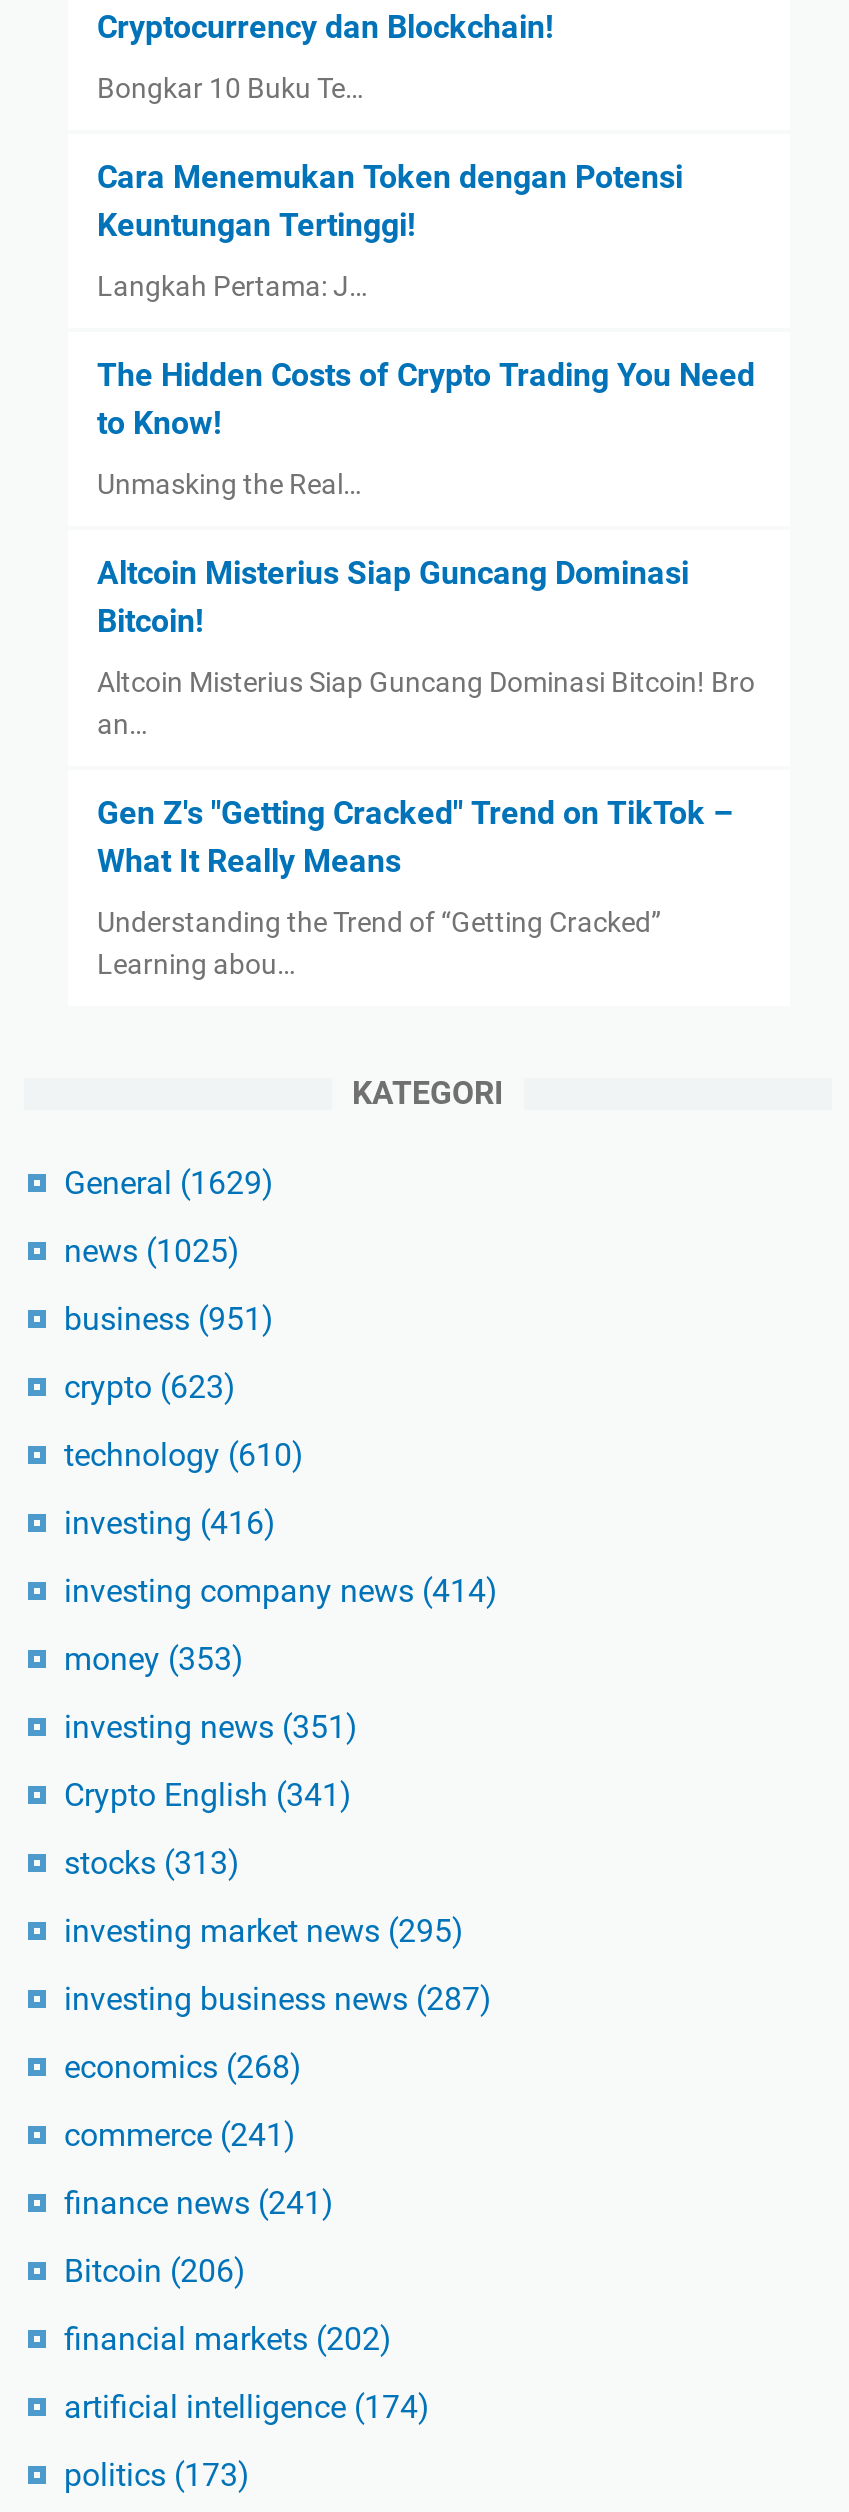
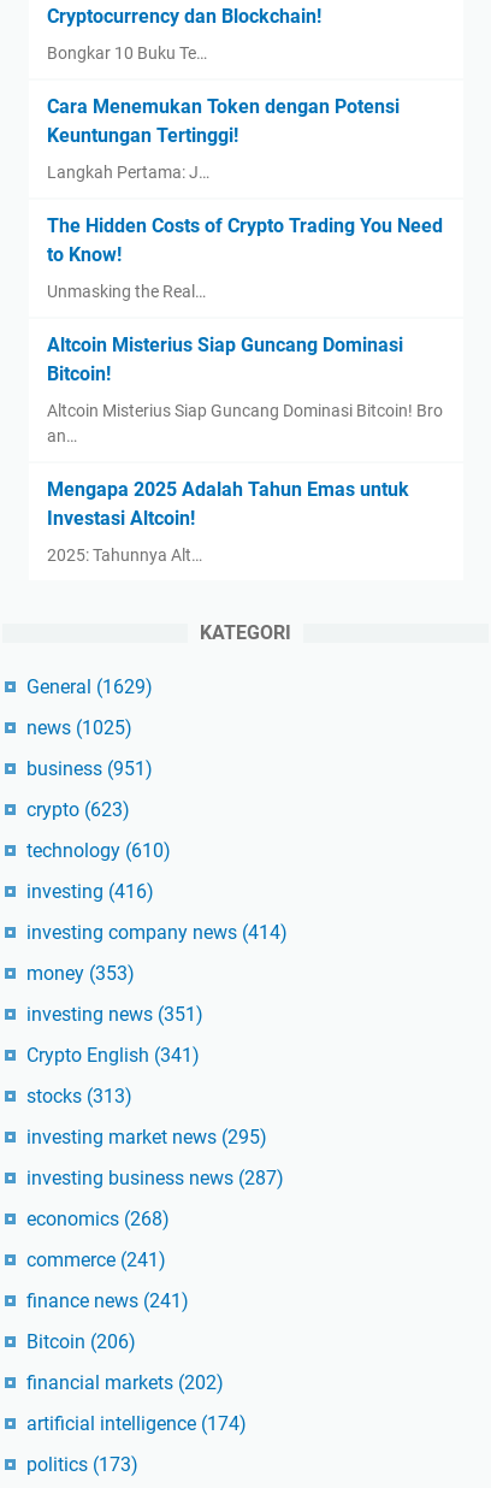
[97,794,733,880] Gen Z's "Getting Cracked" Trend on TikTok – | What It Really Means -> [46,478,409,529] Mengapa 2025 Adalah Tahun Emas untuk | Investasi Altcoin!
[97,906,661,980] Understanding the Trend of “Getting Cracked” | Learning abou… -> [46,545,202,564] 2025: Tahunnya Alt…

